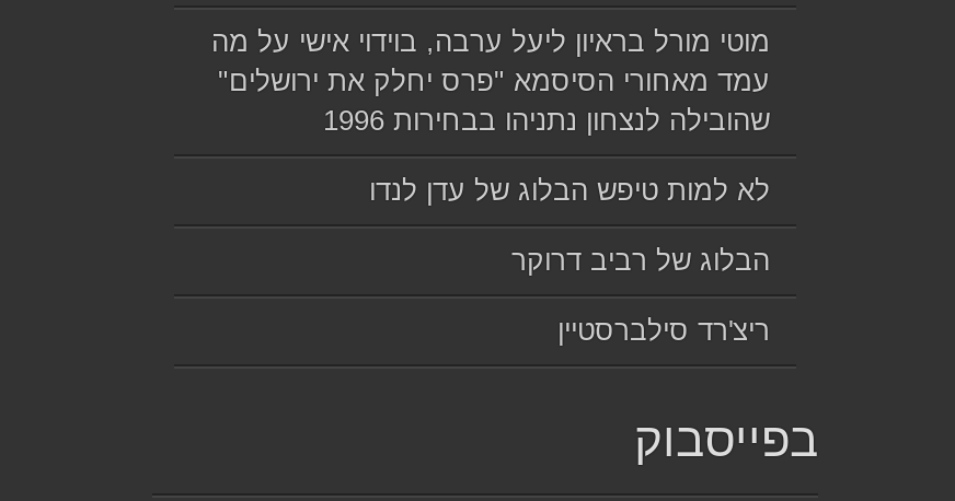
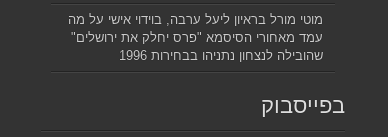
[369,173,770,346] לא למות טיפש הבלוג של עדן לנדו | הבלוג של רביב דרוקר | ריצ'רד סילברסטיין -> none

